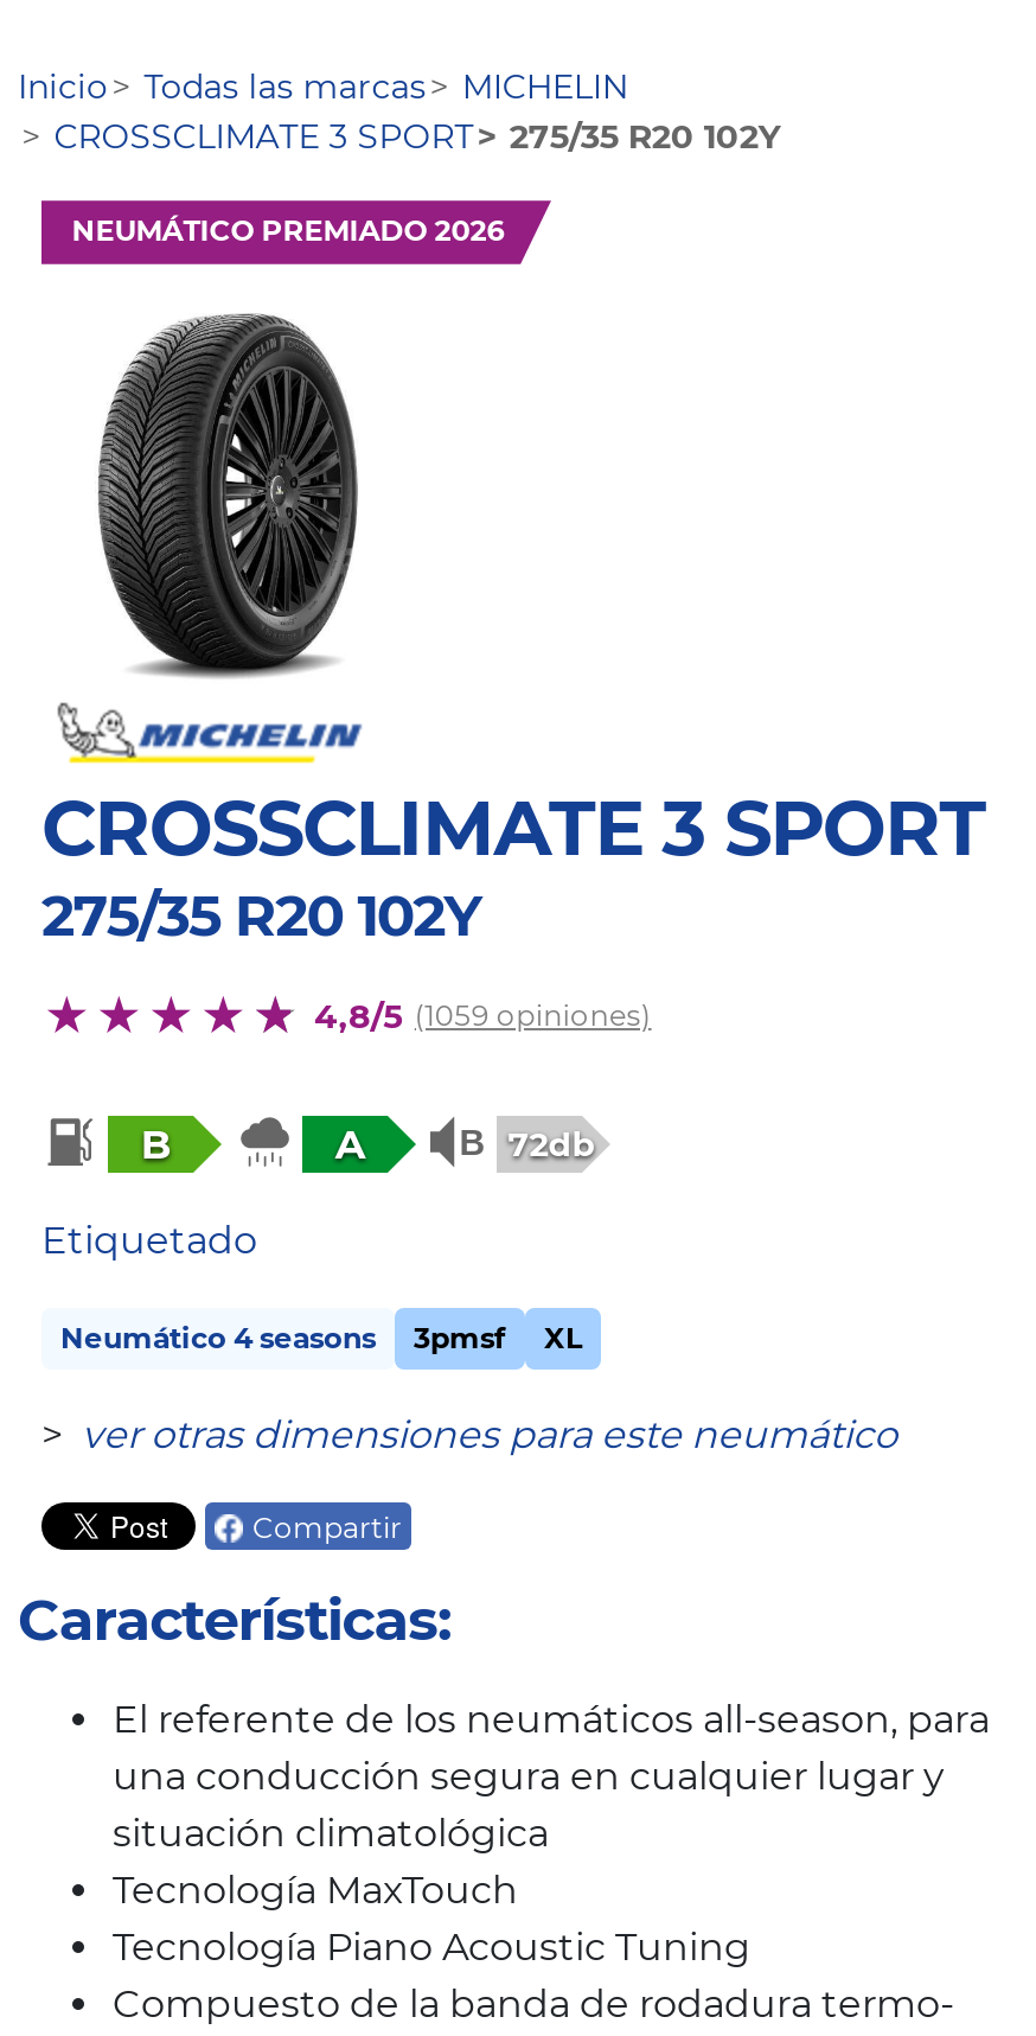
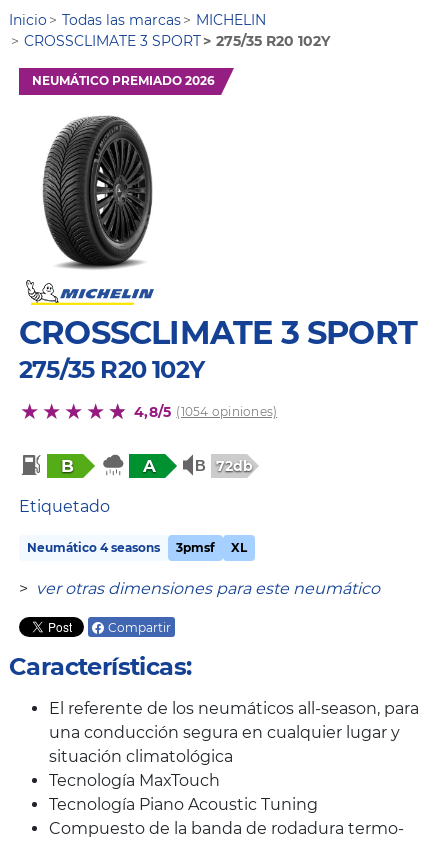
[314,994,651,1037] 4,8/5 (1059 opiniones) -> [134,403,277,421] 4,8/5 (1054 opiniones)

